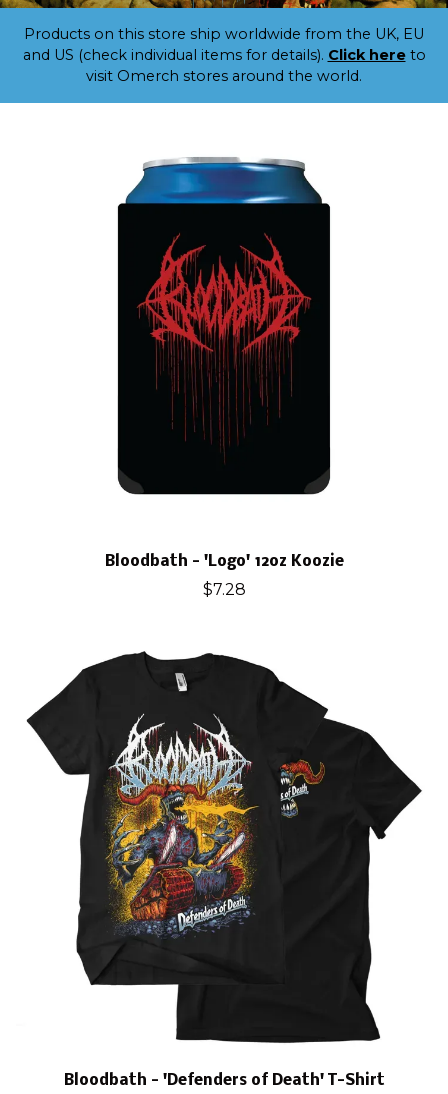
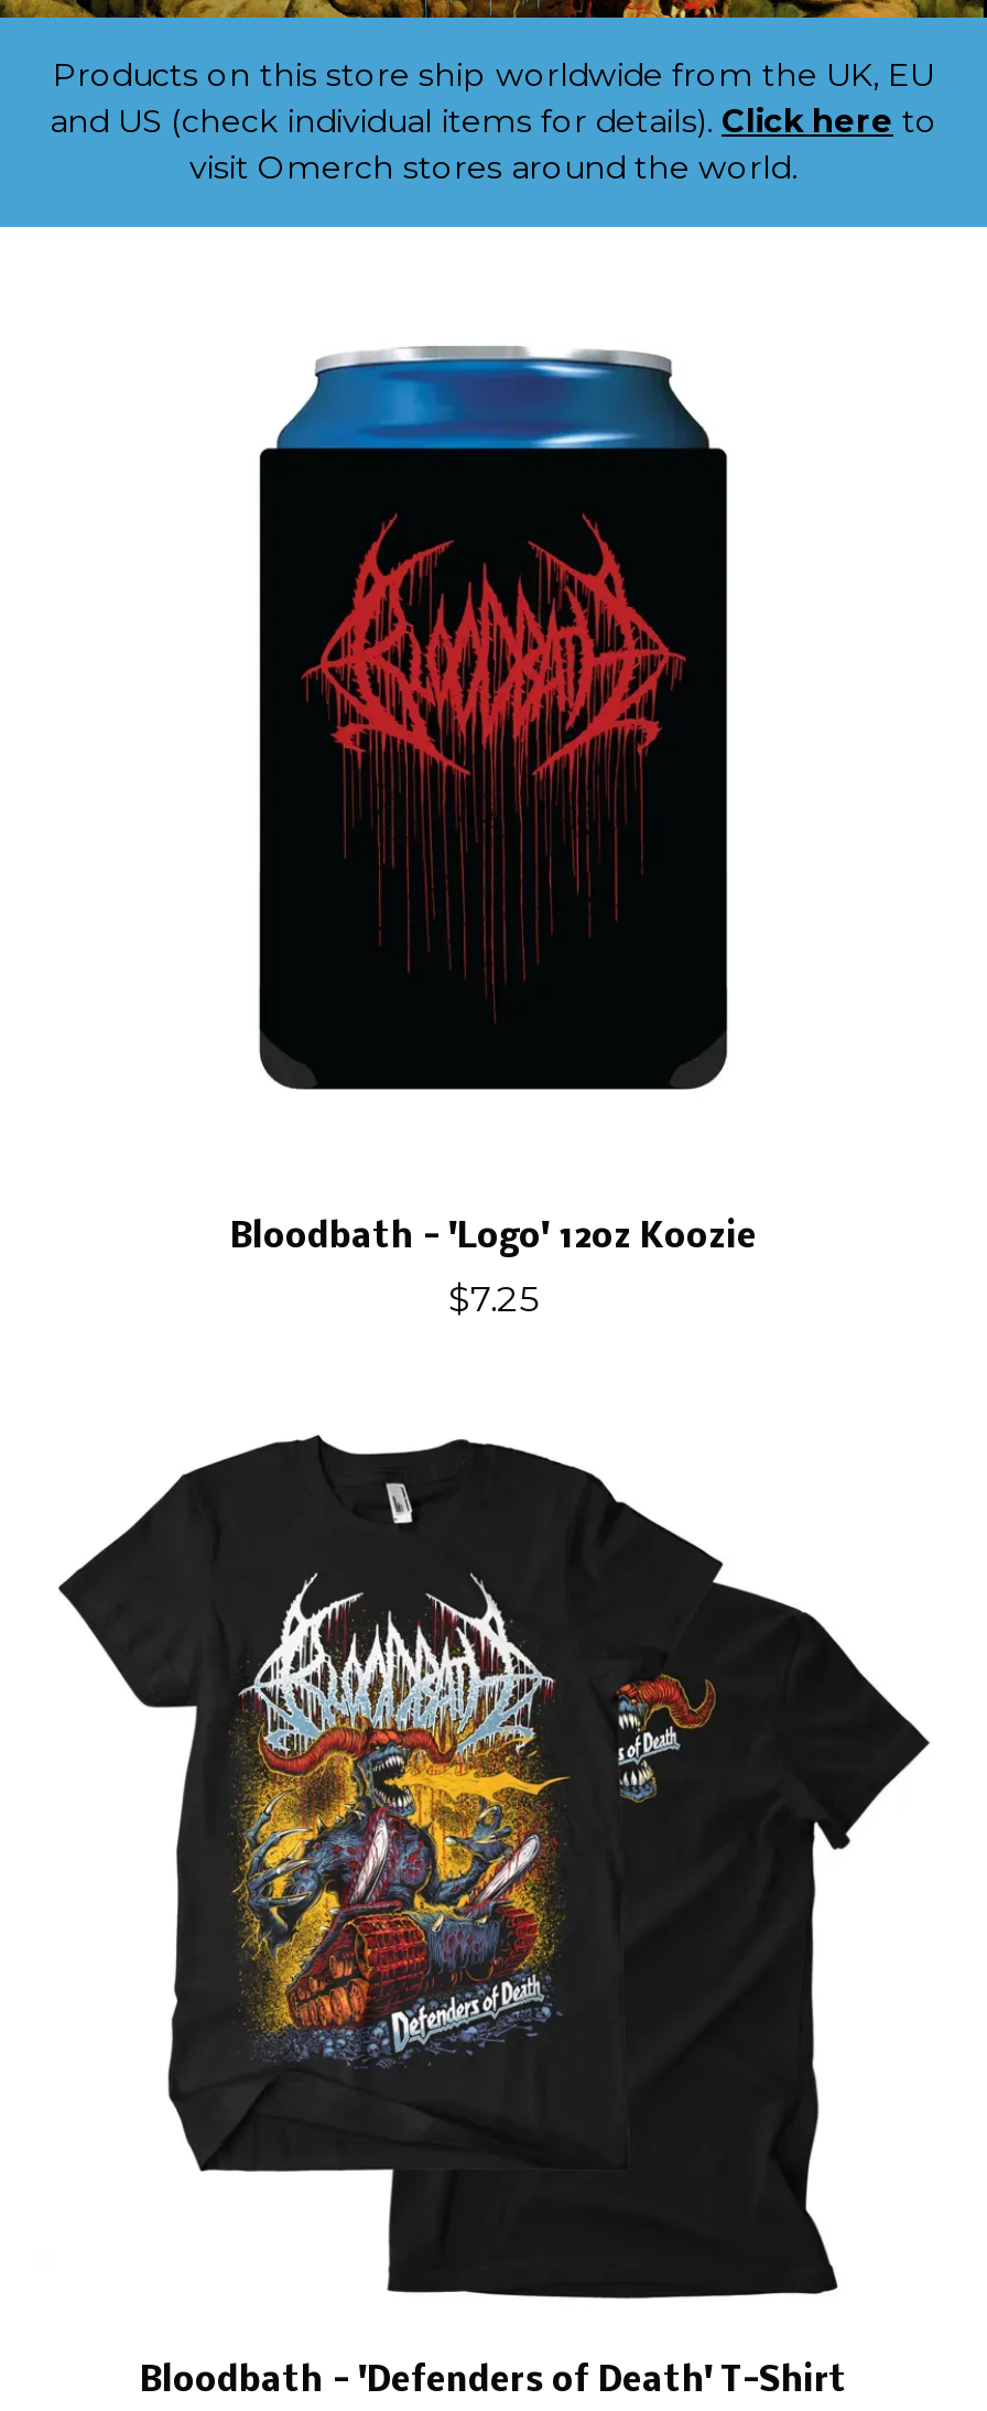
[202,580,245,599] $7.28 -> [448,1277,539,1319] $7.25

